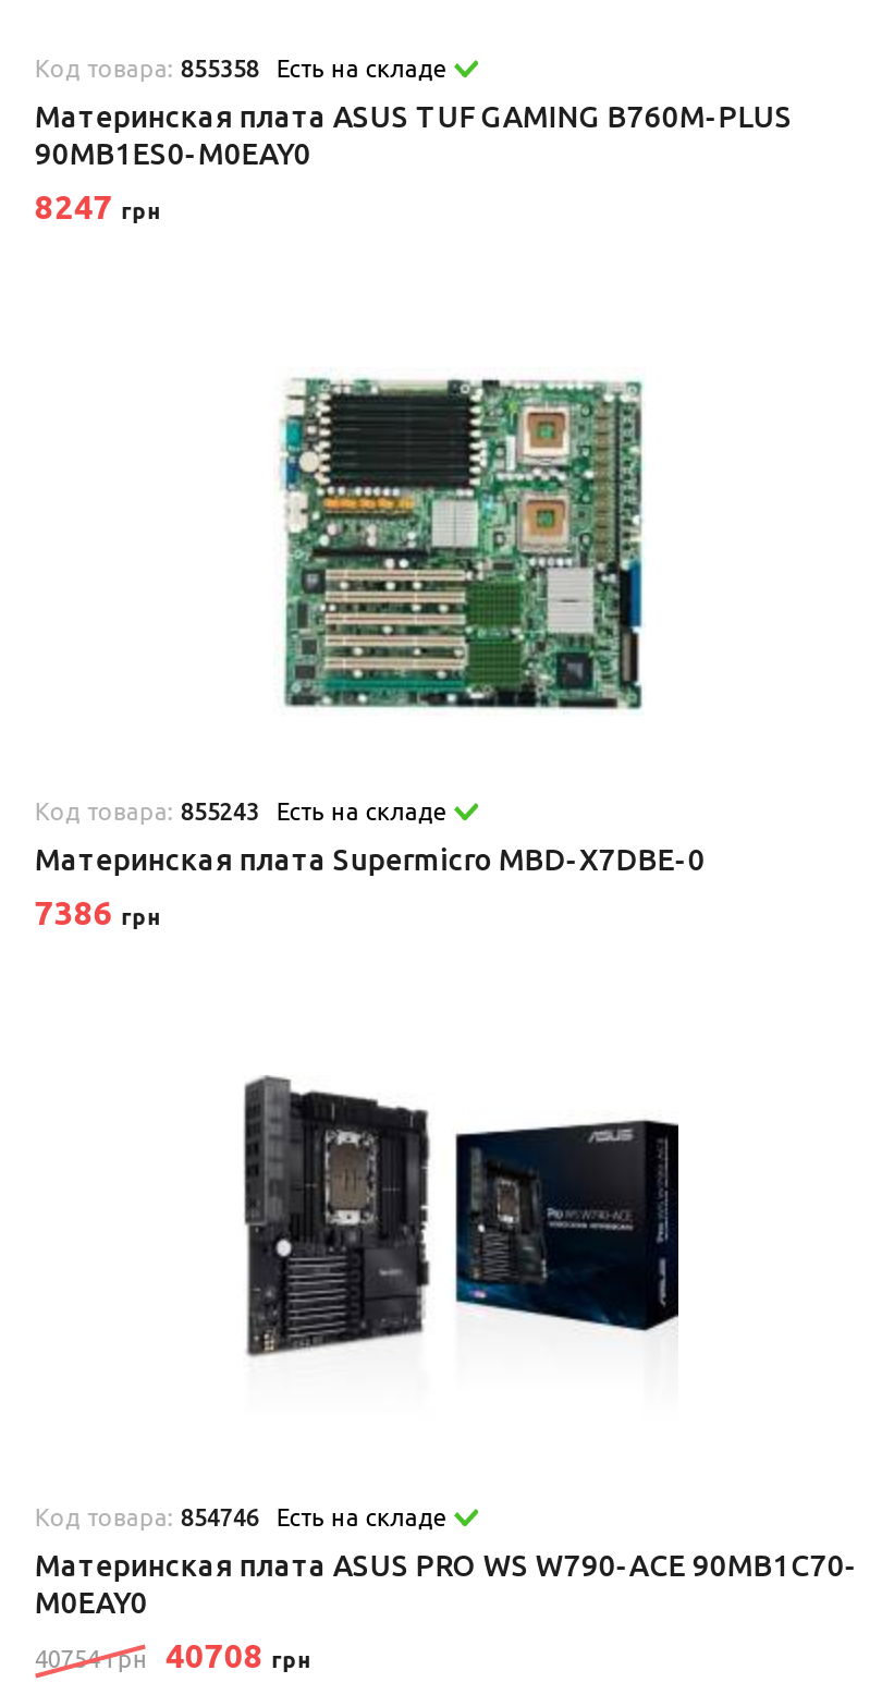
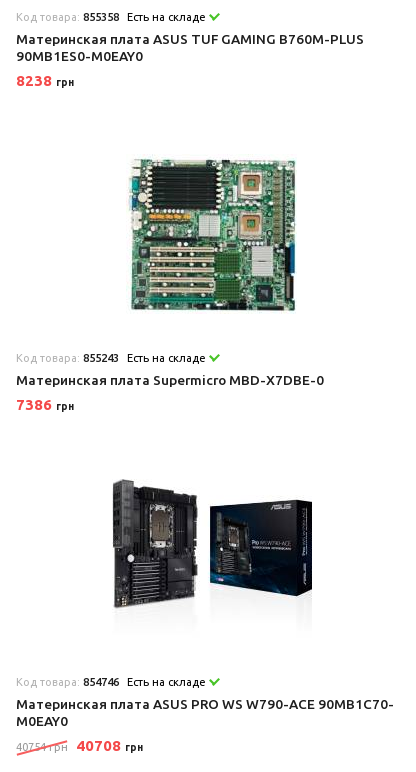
[35,188,161,225] 8247 грн -> [16,72,74,89] 8238 грн

